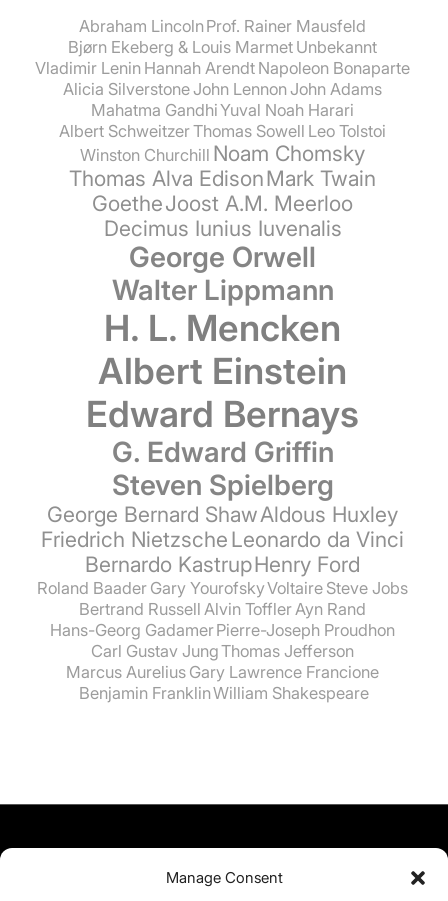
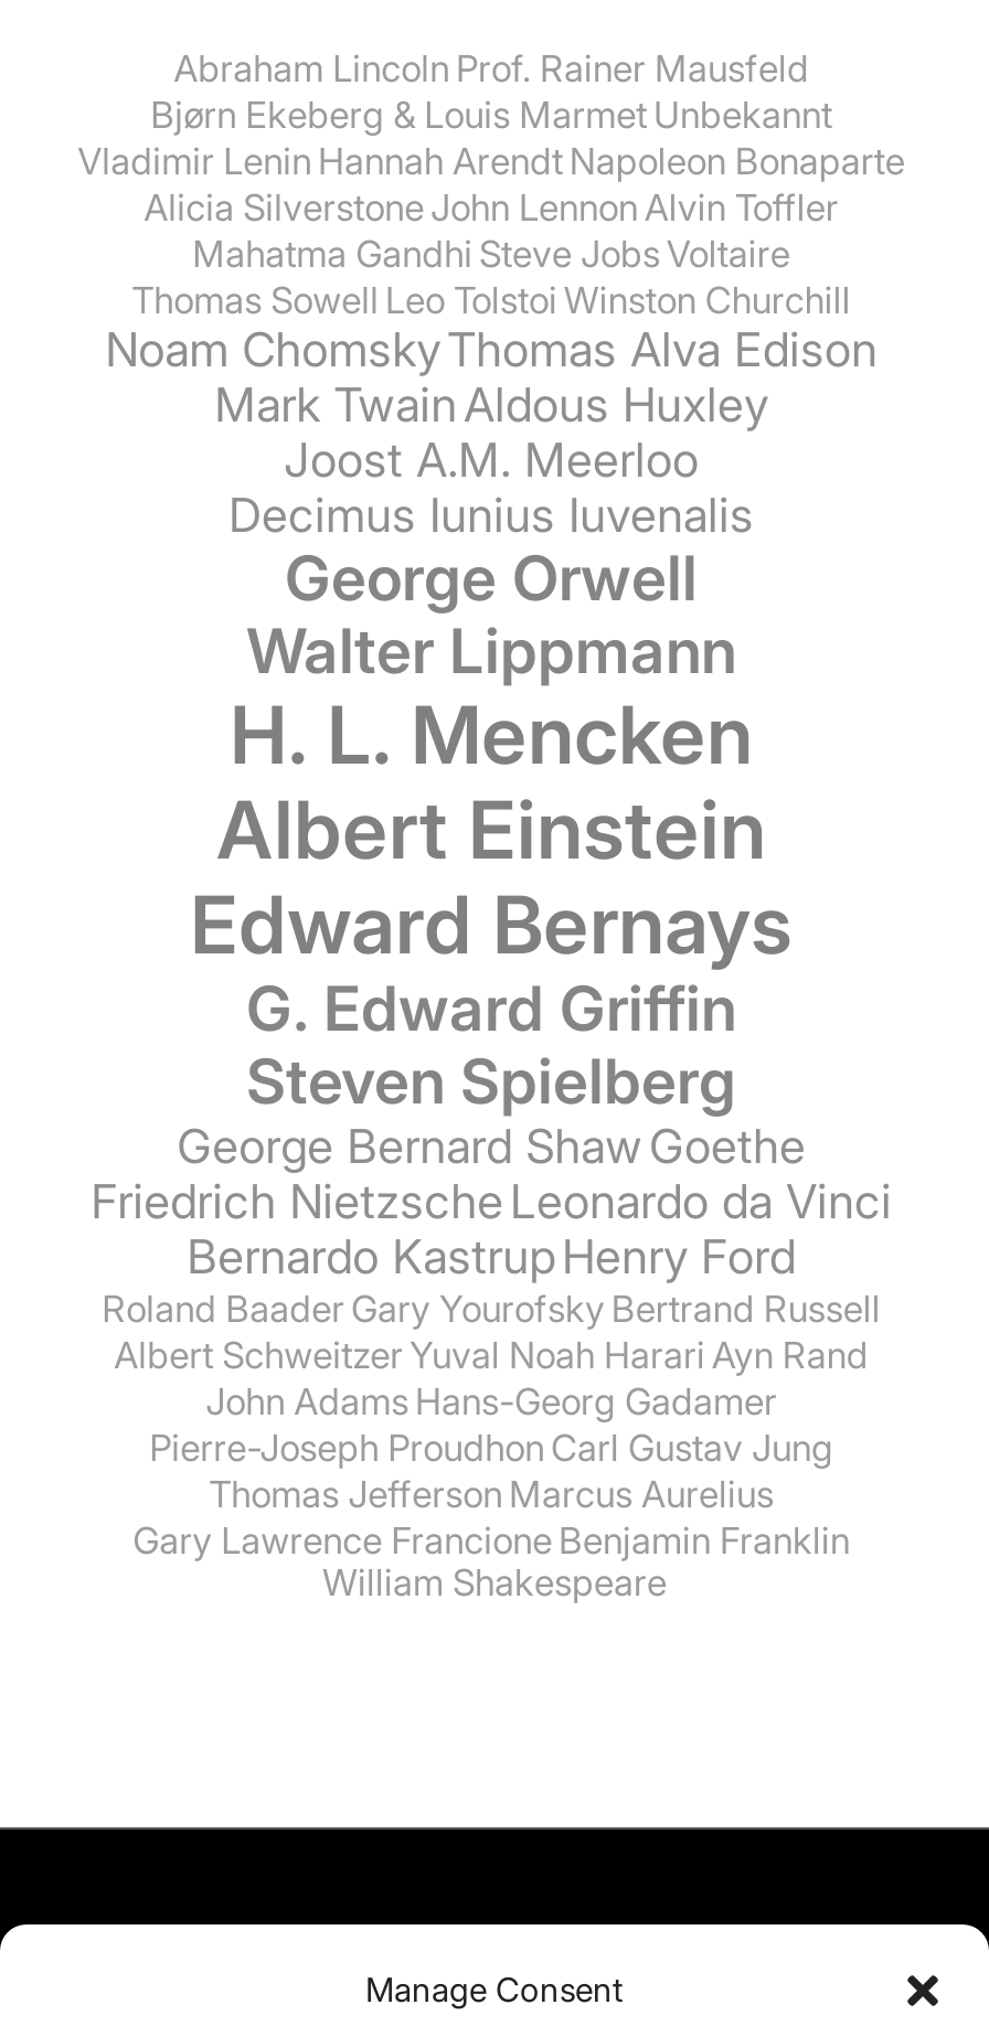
[59,79,386,216] Alicia Silverstone John Lennon John Adams | Mahatma Gandhi Yuval Noah Harari | Albert Schweitzer Thomas Sowell Leo Tolstoi | Winston Churchill Noam Chomsky | Thomas Alva Edison Mark Twain | Goethe Joost A.M. Meerloo -> [105,186,878,489] Alicia Silverstone John Lennon Alvin Toffler | Mahatma Gandhi Steve Jobs Voltaire | Thomas Sowell Leo Tolstoi Winston Churchill | Noam Chomsky Thomas Alva Edison | Mark Twain Aldous Huxley | Joost A.M. Meerloo
[47,501,398,527] George Bernard Shaw Aldous Huxley -> [177,1118,806,1175] George Bernard Shaw Goethe
[37,578,408,703] Roland Baader Gary Yourofsky Voltaire Steve Jobs | Bertrand Russell Alvin Toffler Ayn Rand | Hans-Georg Gadamer Pierre-Joseph Proudhon | Carl Gustav Jung Thomas Jefferson | Marcus Aurelius Gary Lawrence Francione | Benjamin Franklin William Shakespeare -> [102,1288,881,1605] Roland Baader Gary Yourofsky Bertrand Russell | Albert Schweitzer Yuval Noah Harari Ayn Rand | John Adams Hans-Georg Gadamer | Pierre-Joseph Proudhon Carl Gustav Jung | Thomas Jefferson Marcus Aurelius | Gary Lawrence Francione Benjamin Franklin | William Shakespeare

